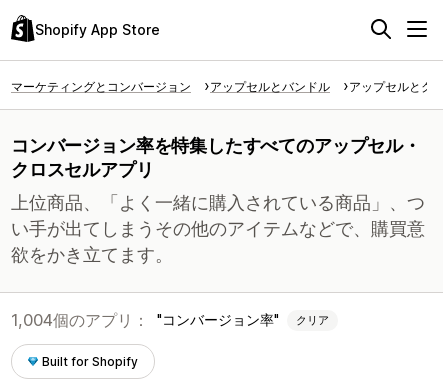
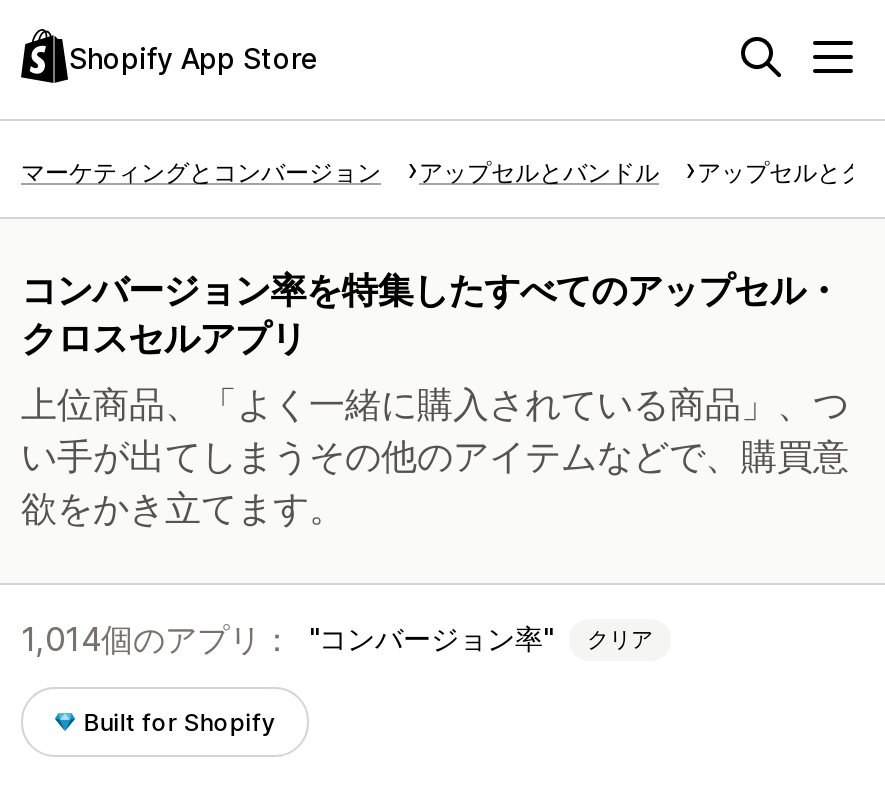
[11,310,329,330] 1,004個のアプリ： コンバージョン率 クリア -> [21,619,653,659] 1,014個のアプリ： コンバージョン率 クリア

